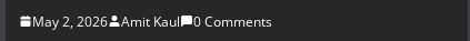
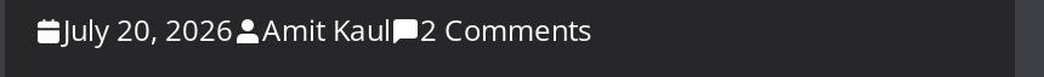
[32,12,108,31] May 2, 2026 -> [63,10,233,51] July 20, 2026
[193,12,272,31] 0 Comments -> [420,10,592,51] 2 Comments

